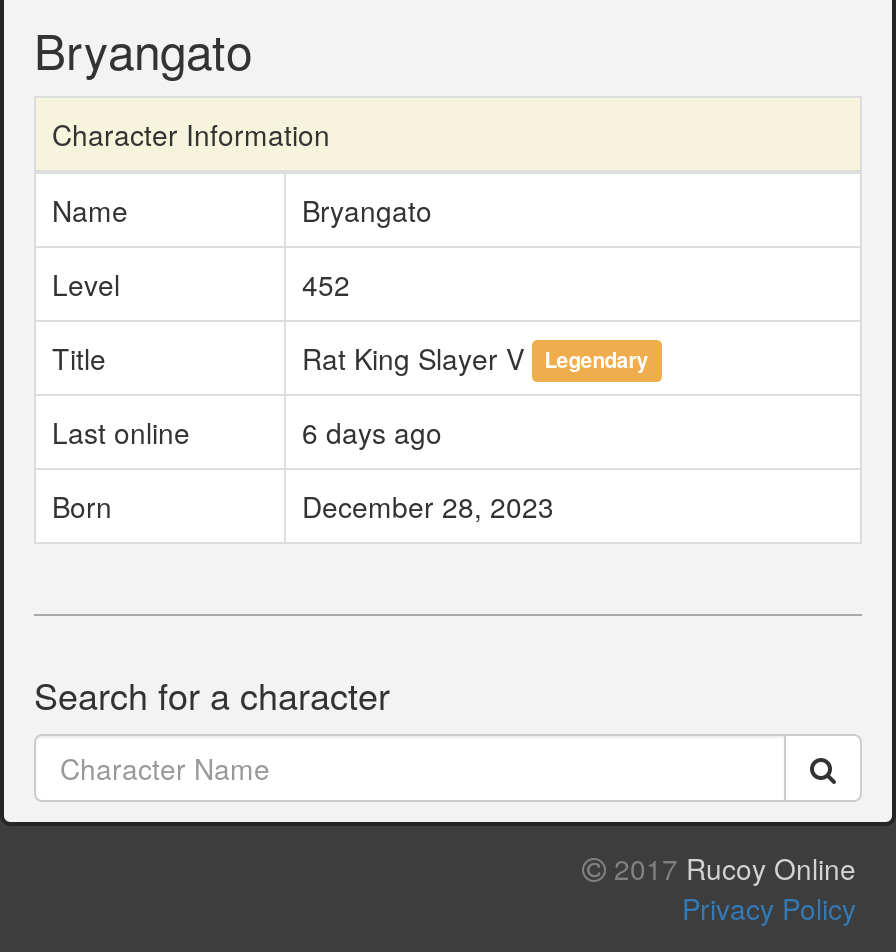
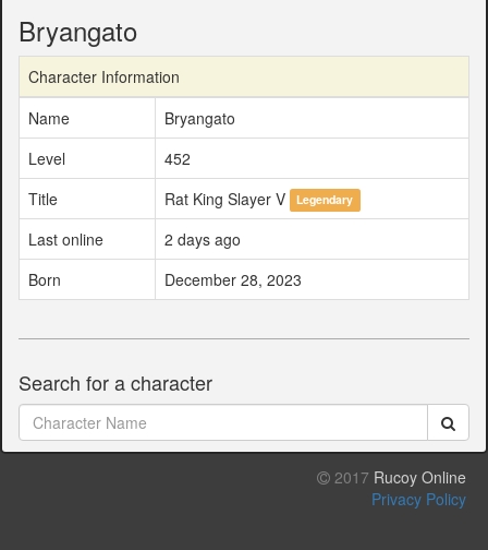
[302,411,442,451] 6 days ago -> [164,228,241,249] 2 days ago

